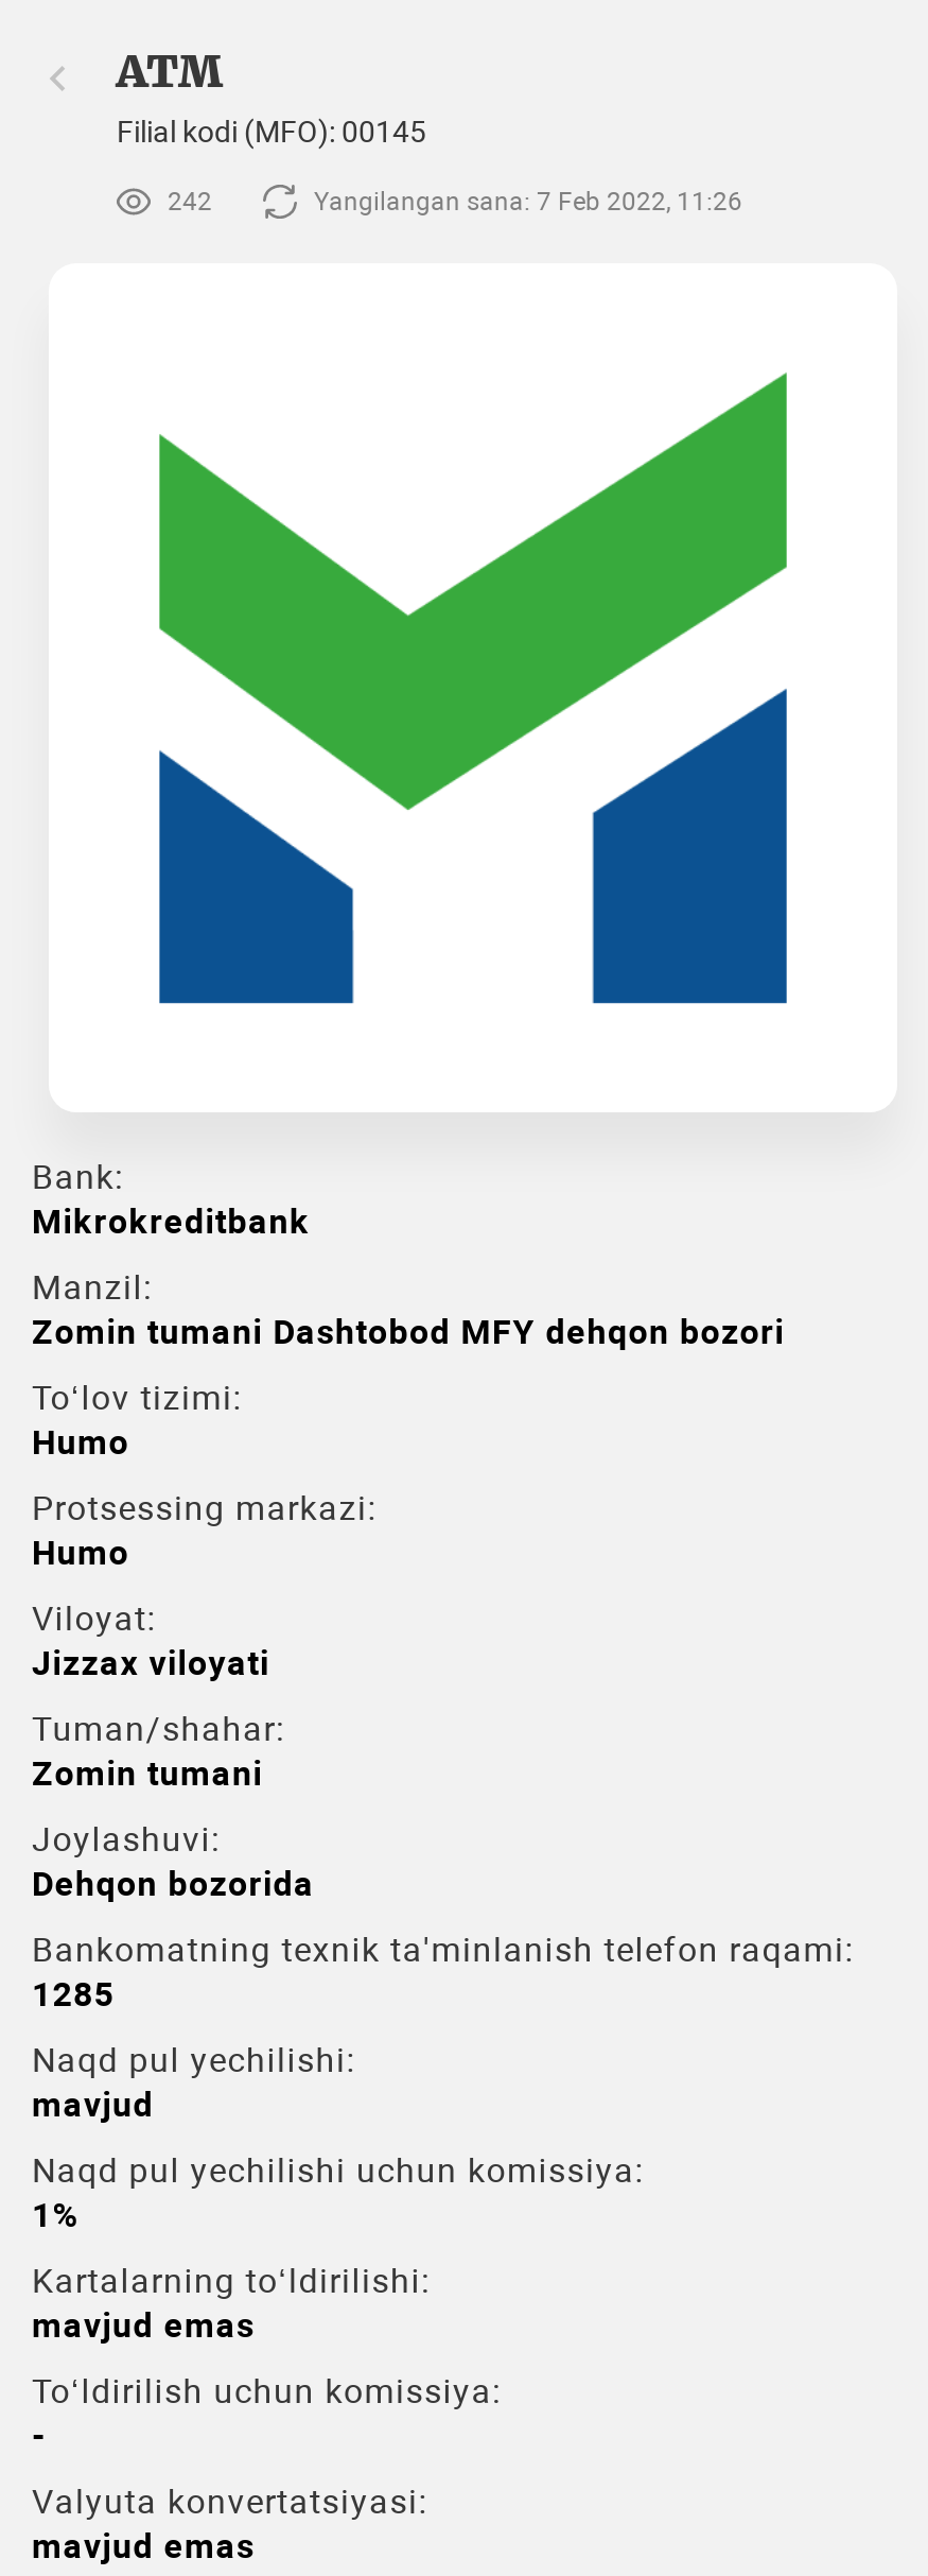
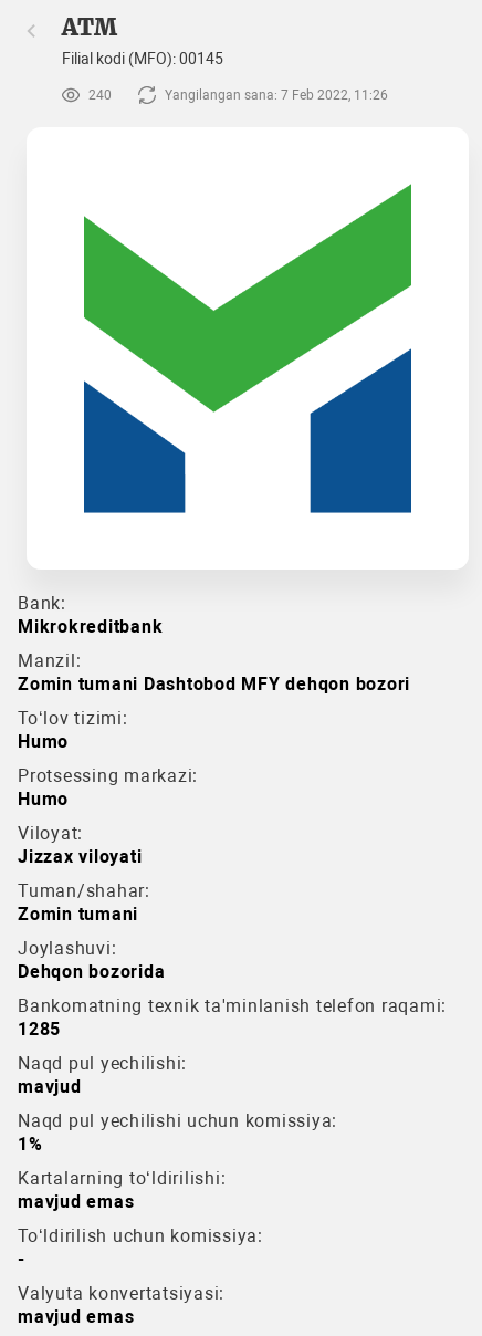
[168,187,212,217] 242 -> [88,87,112,103] 240

